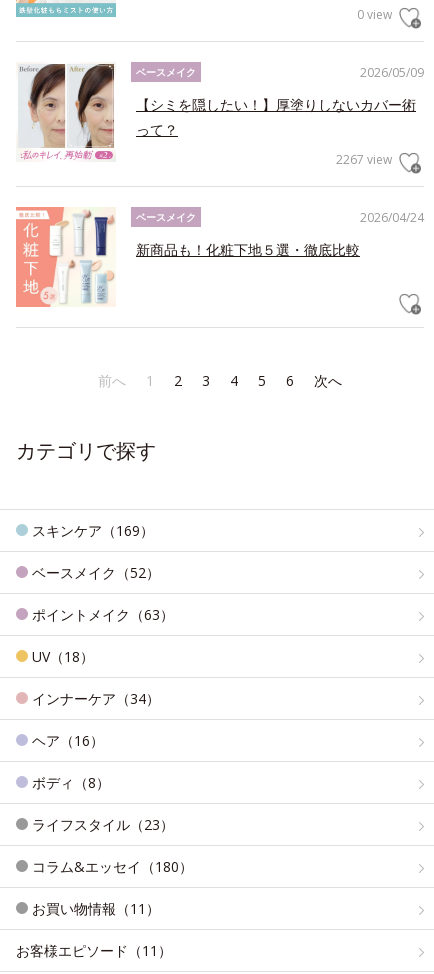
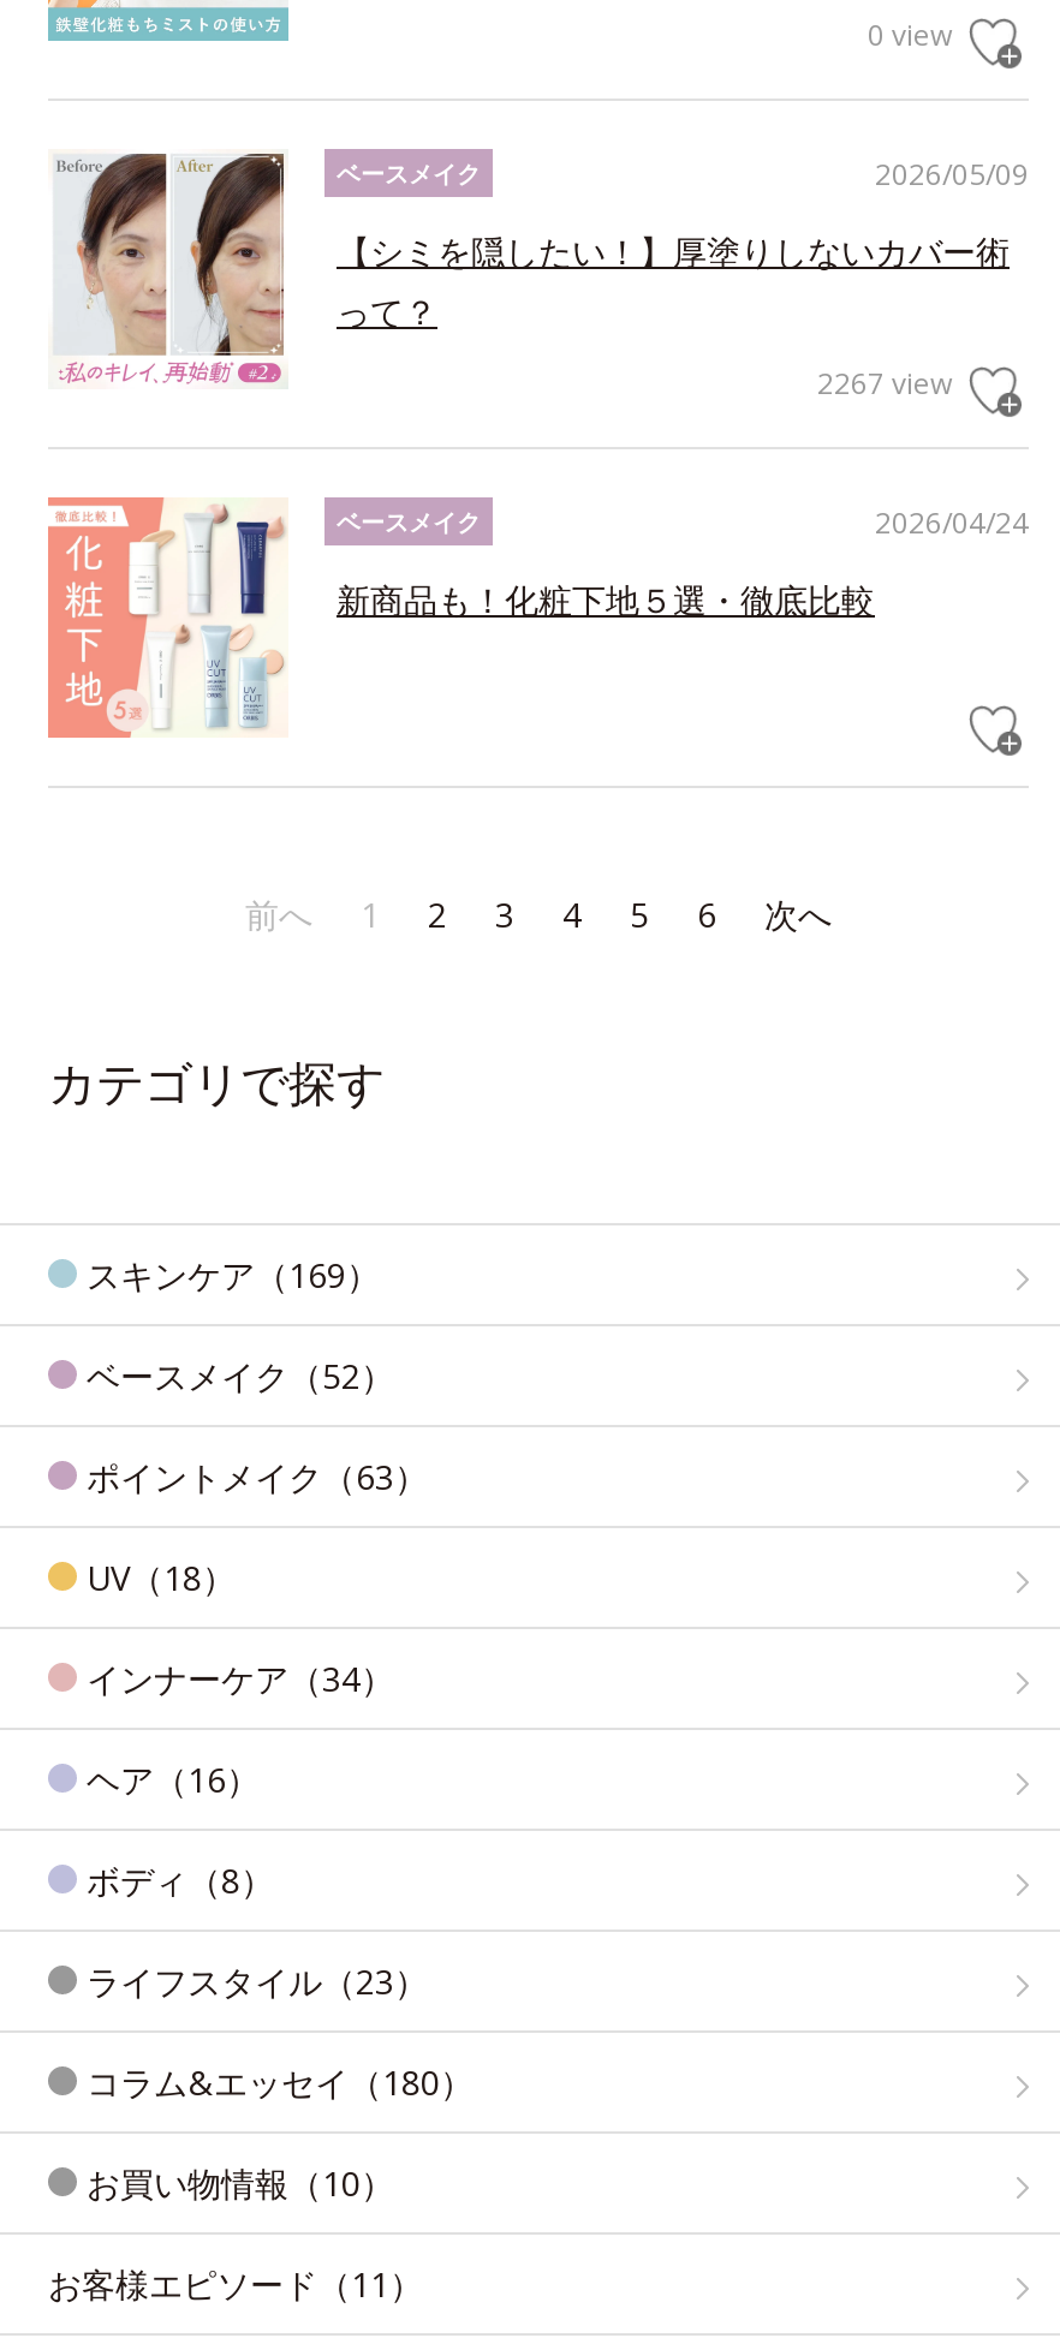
[32,899,160,918] お買い物情報（11） -> [87,2160,394,2206] お買い物情報（10）

